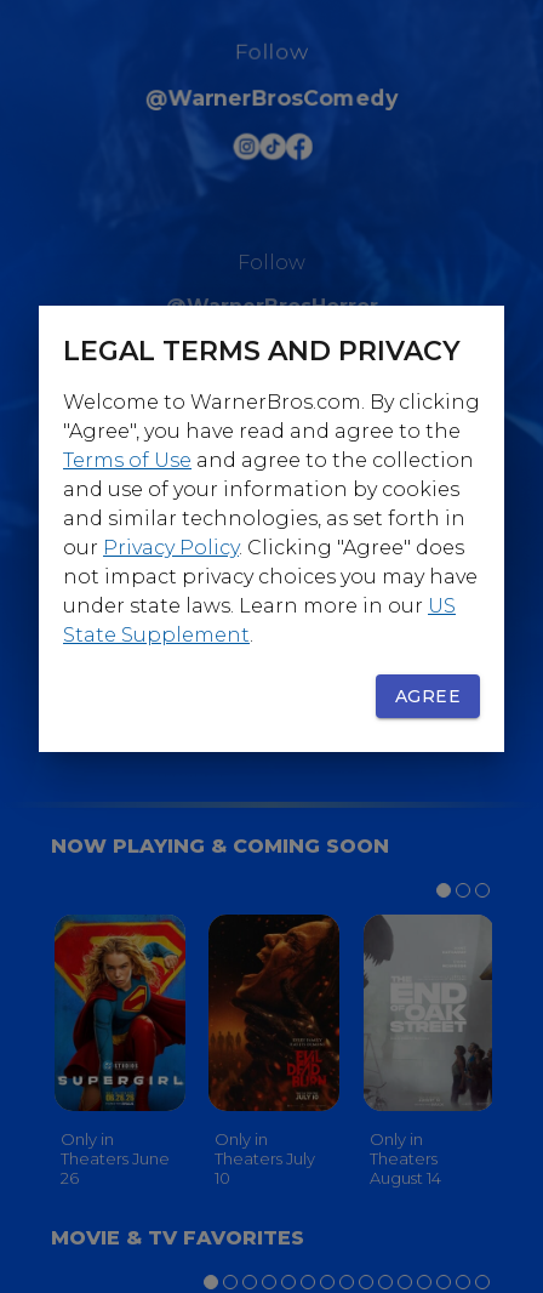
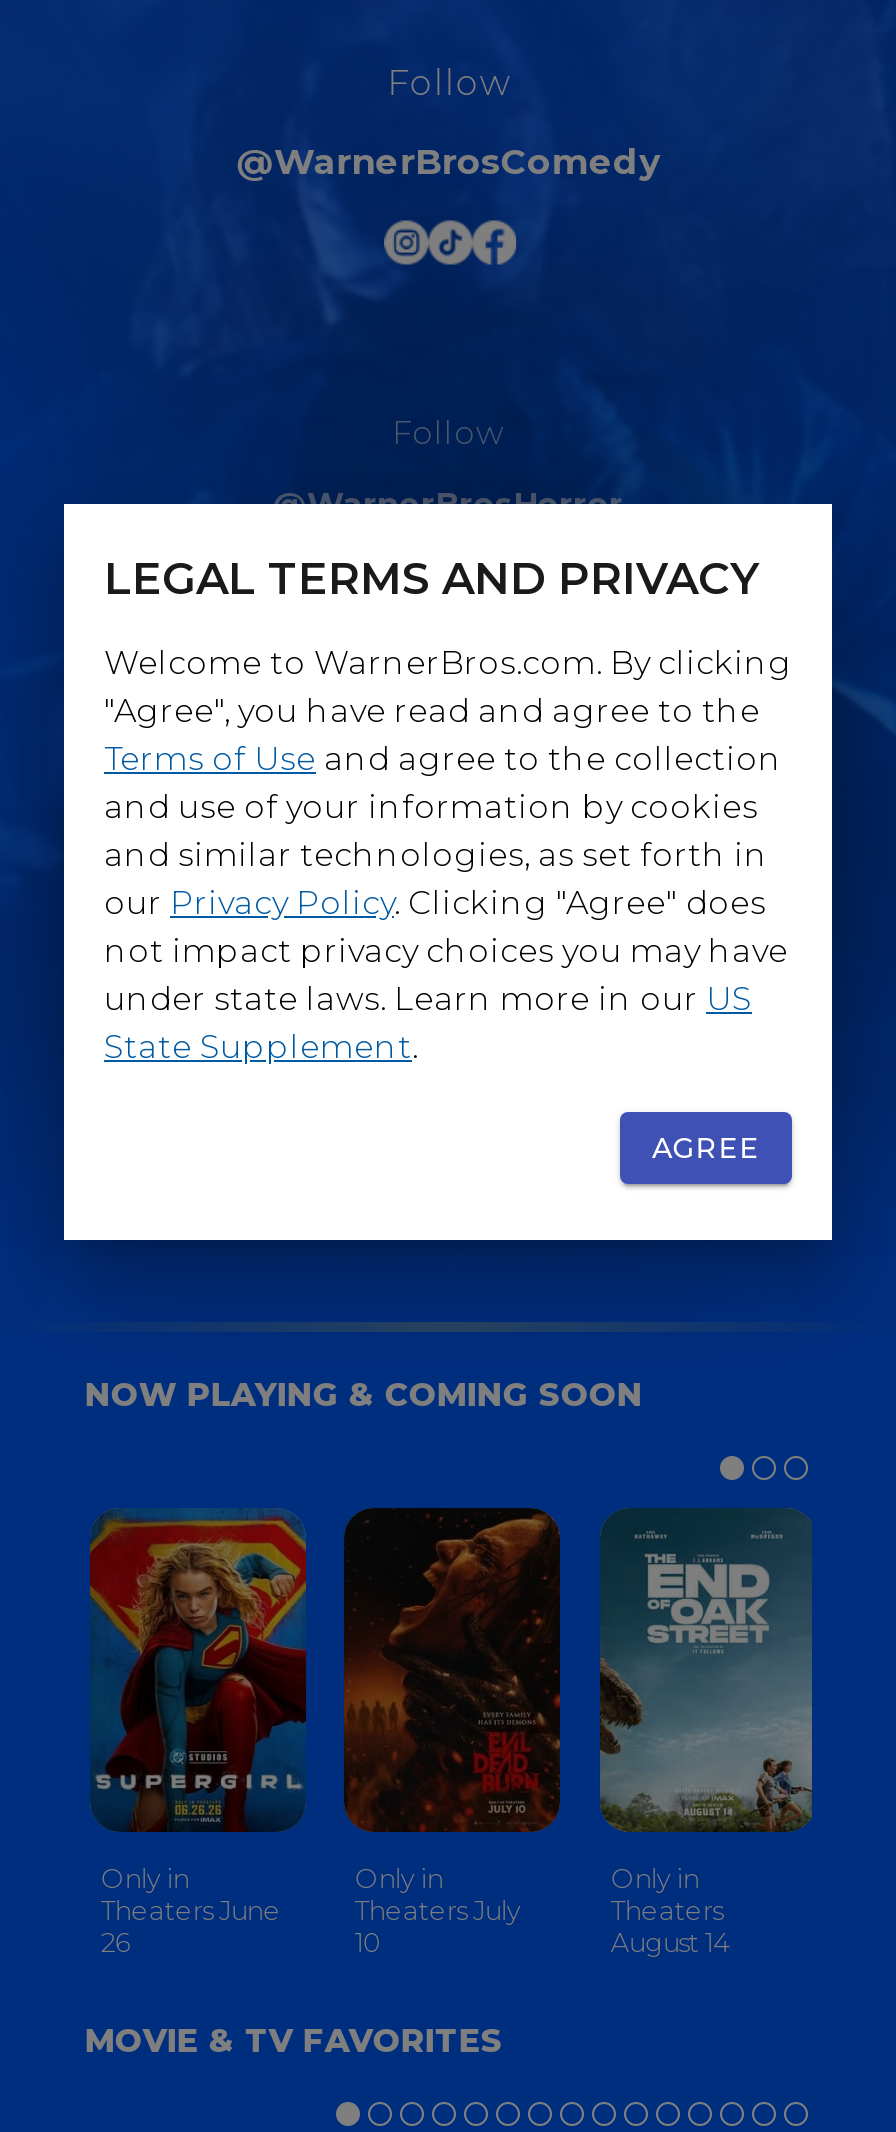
[364,915,493,1111] [image] -> [600,1508,814,1832] [image]

